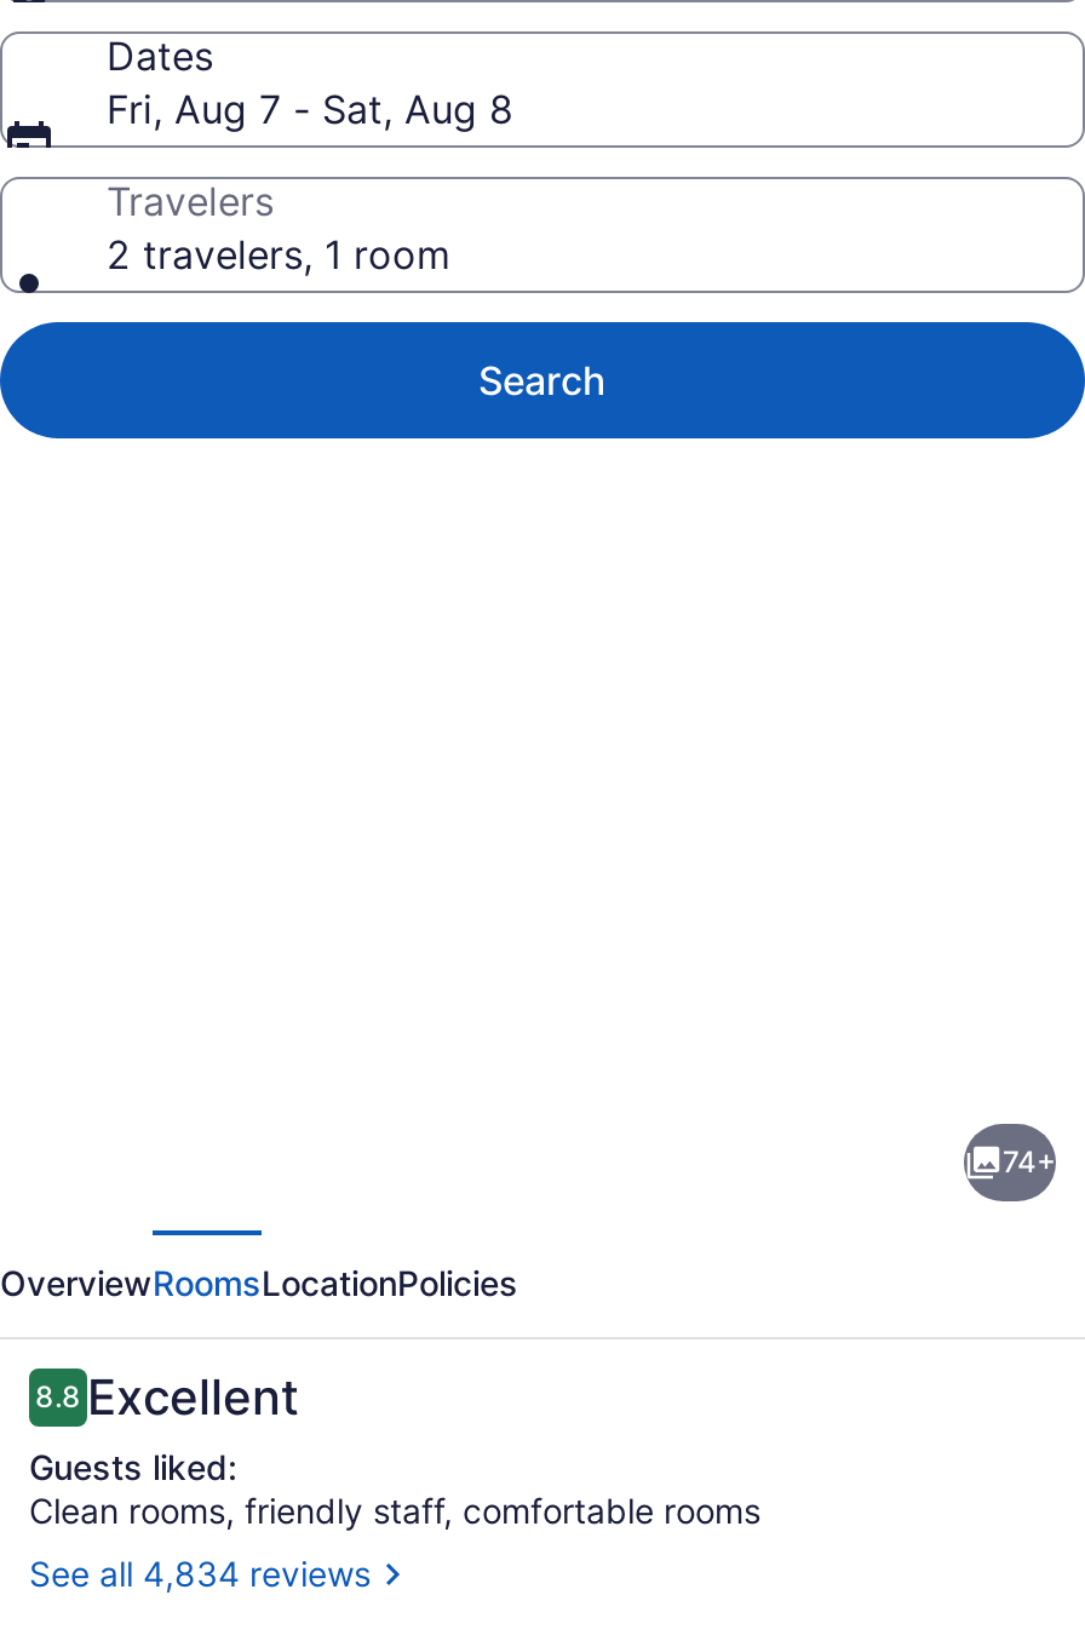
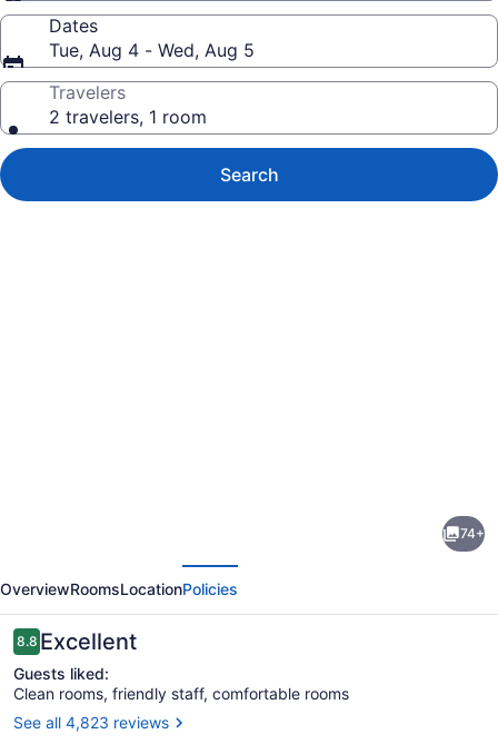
[107,85,513,133] Fri, Aug 7 - Sat, Aug 8 -> [49,39,255,61] Tue, Aug 4 - Wed, Aug 5
[29,1552,371,1593] See all 4,834 reviews -> [13,713,169,731] See all 4,823 reviews

